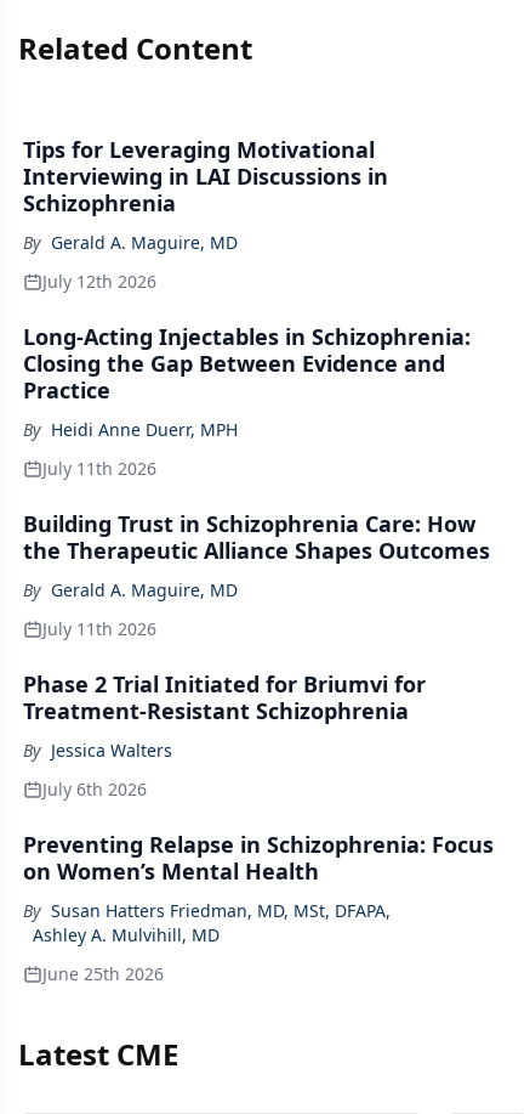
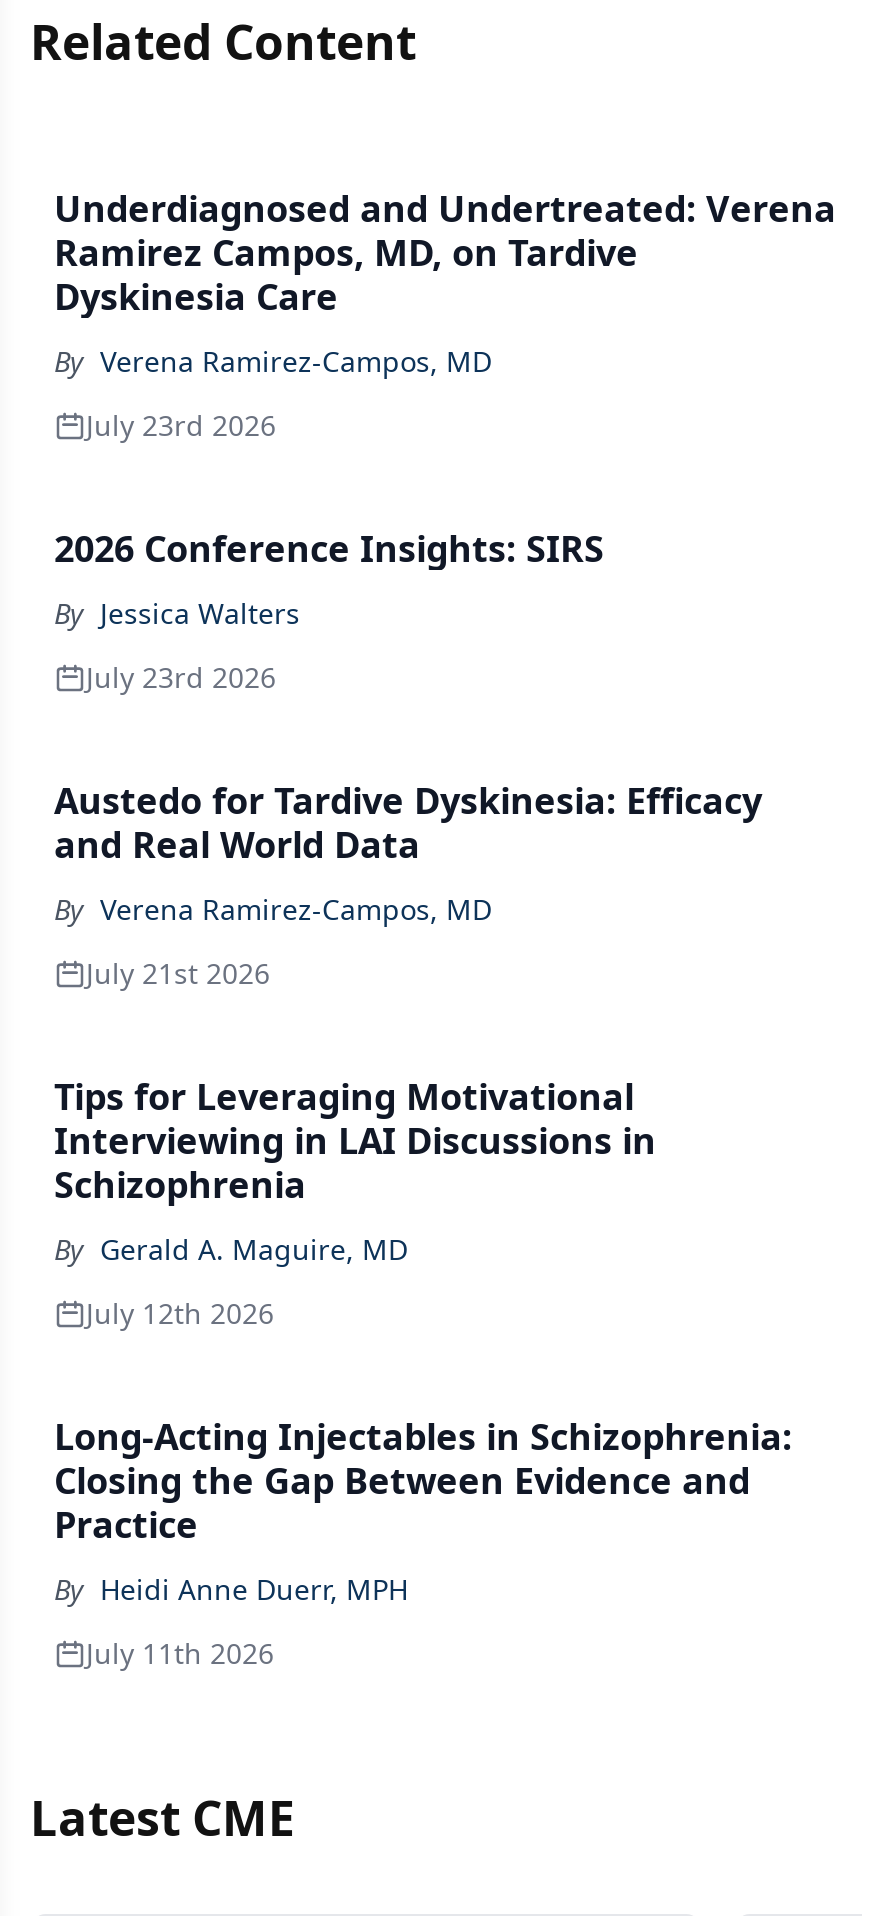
none -> [54,184,836,992] Underdiagnosed and Undertreated: Verena | Ramirez Campos, MD, on Tardive | Dyskinesia Care | By Verena Ramirez-Campos, MD | July 23rd 2026 | 2026 Conference Insights: SIRS | July 23rd 2026 | Austedo for Tardive Dyskinesia: Efficacy | and Real World Data | By Verena Ramirez-Campos, MD | July 21st 2026
moved [23,135,388,293] -> [54,1072,656,1332]: Tips for Leveraging Motivational | Interviewing in LAI Discussions in | Schizophrenia | By Gerald A. Maguire, MD | July 12th 2026
moved [23,322,471,480] -> [54,1412,792,1672]: Long-Acting Injectables in Schizophrenia: | Closing the Gap Between Evidence and | Practice | By Heidi Anne Duerr, MPH | July 11th 2026
[23,509,494,985] Building Trust in Schizophrenia Care: How | the Therapeutic Alliance Shapes Outcomes | By Gerald A. Maguire, MD | July 11th 2026 | Phase 2 Trial Initiated for Briumvi for | Treatment-Resistant Schizophrenia | July 6th 2026 | Preventing Relapse in Schizophrenia: Focus | on Women’s Mental Health | By Susan Hatters Friedman, MD, MSt, DFAPA, | Ashley A. Mulvihill, MD | June 25th 2026 -> none
moved [23,739,172,762] -> [54,594,300,632]: By Jessica Walters

